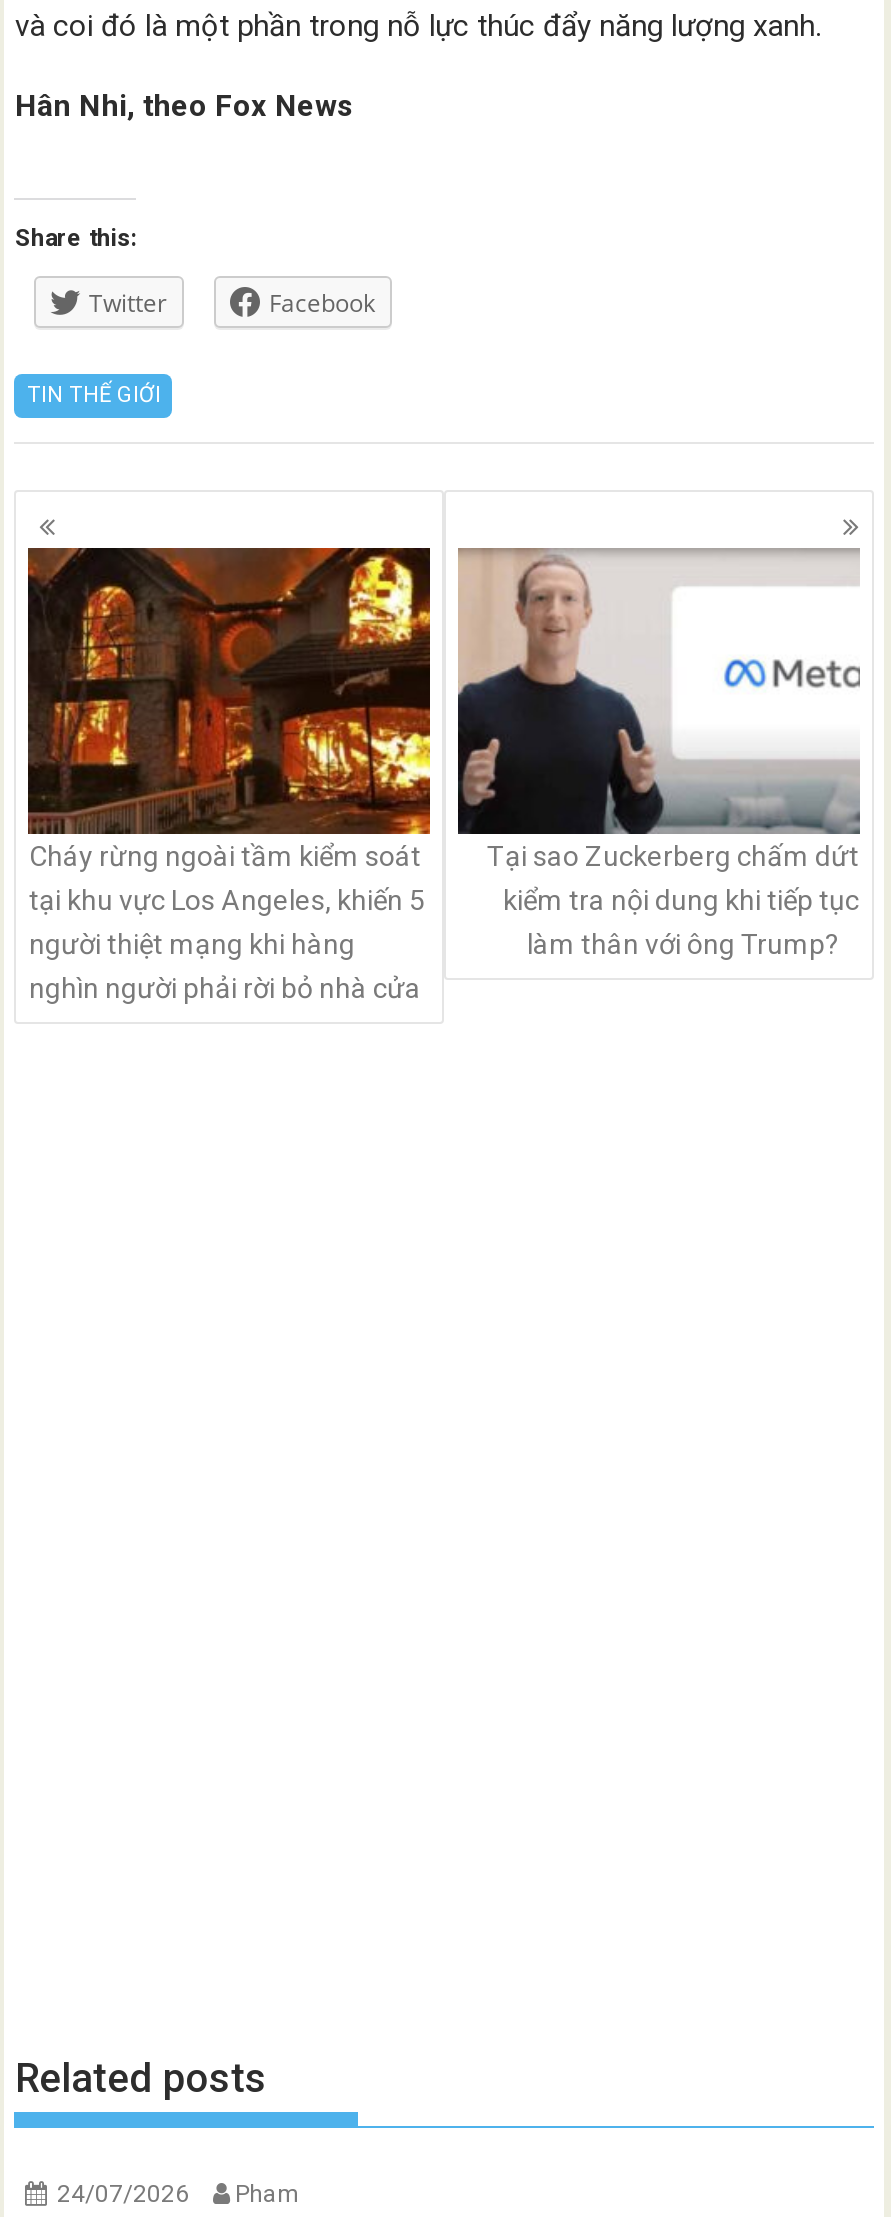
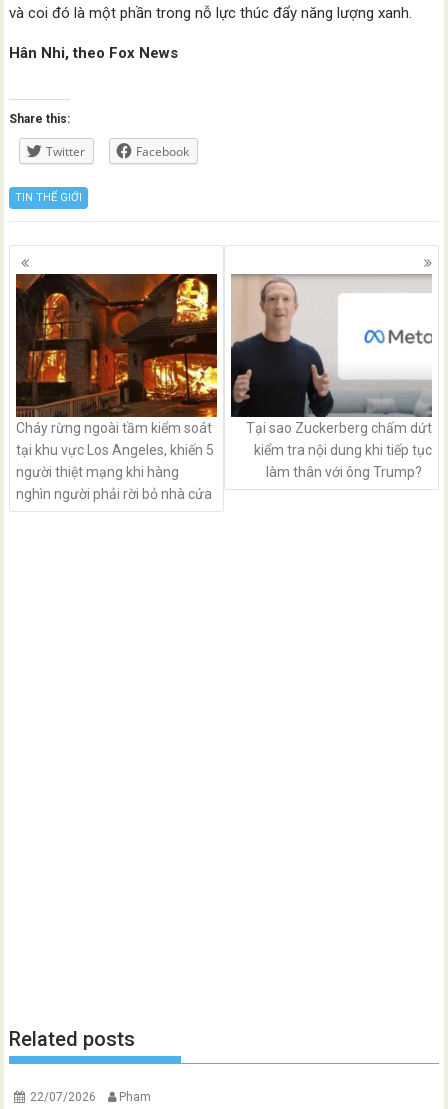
[57,2181,299,2209] 24/07/2026 Pham -> [30,1090,151,1104] 22/07/2026 Pham

